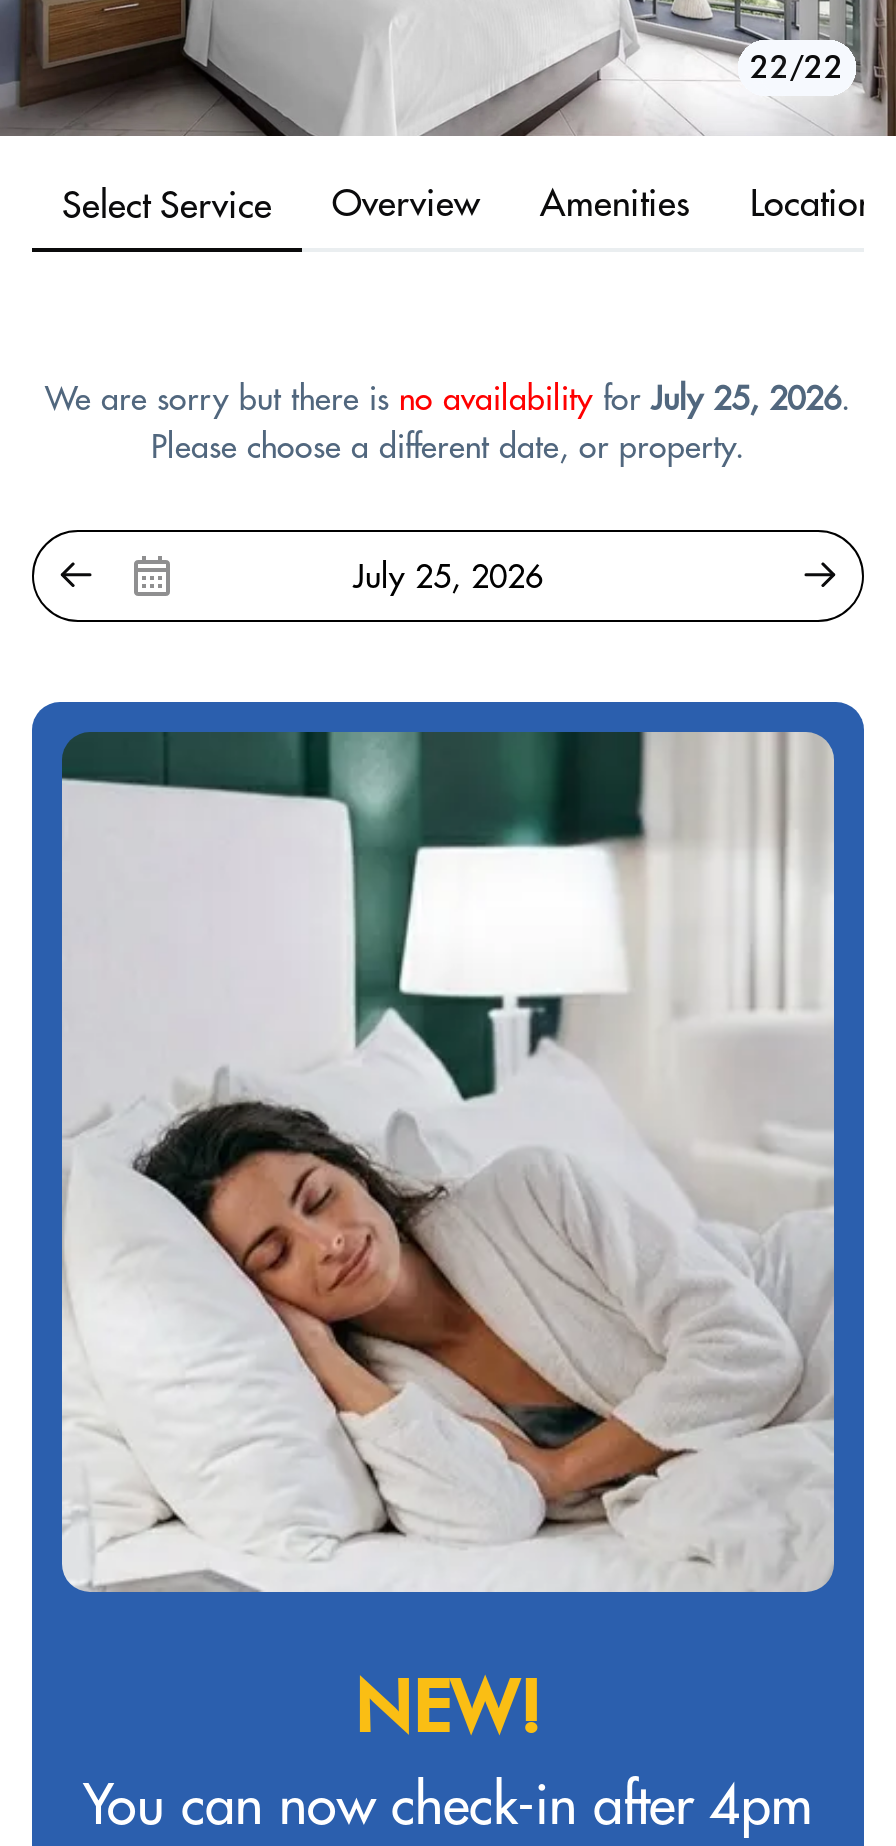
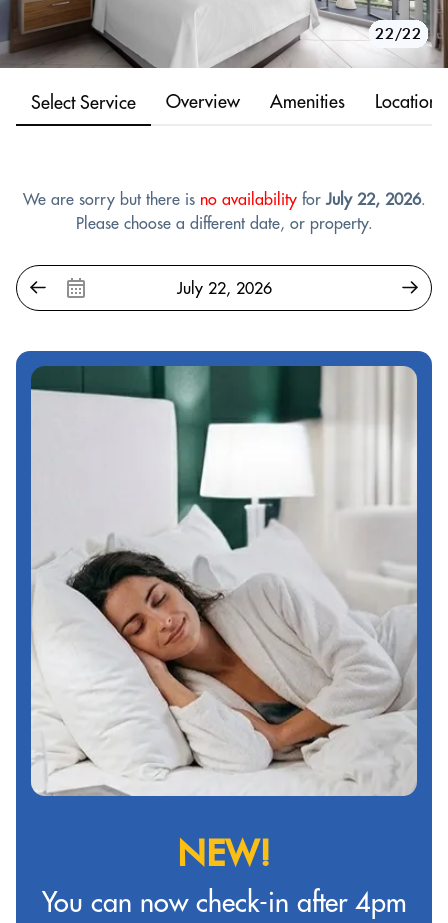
[45,378,851,418] We are sorry but there is no availability for July 25, 2026. -> [22,189,425,209] We are sorry but there is no availability for July 22, 2026.

